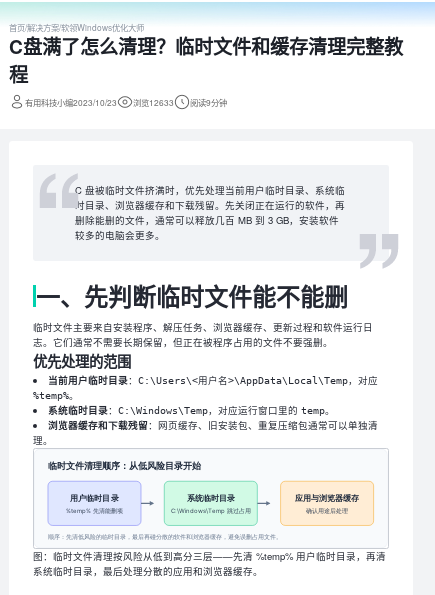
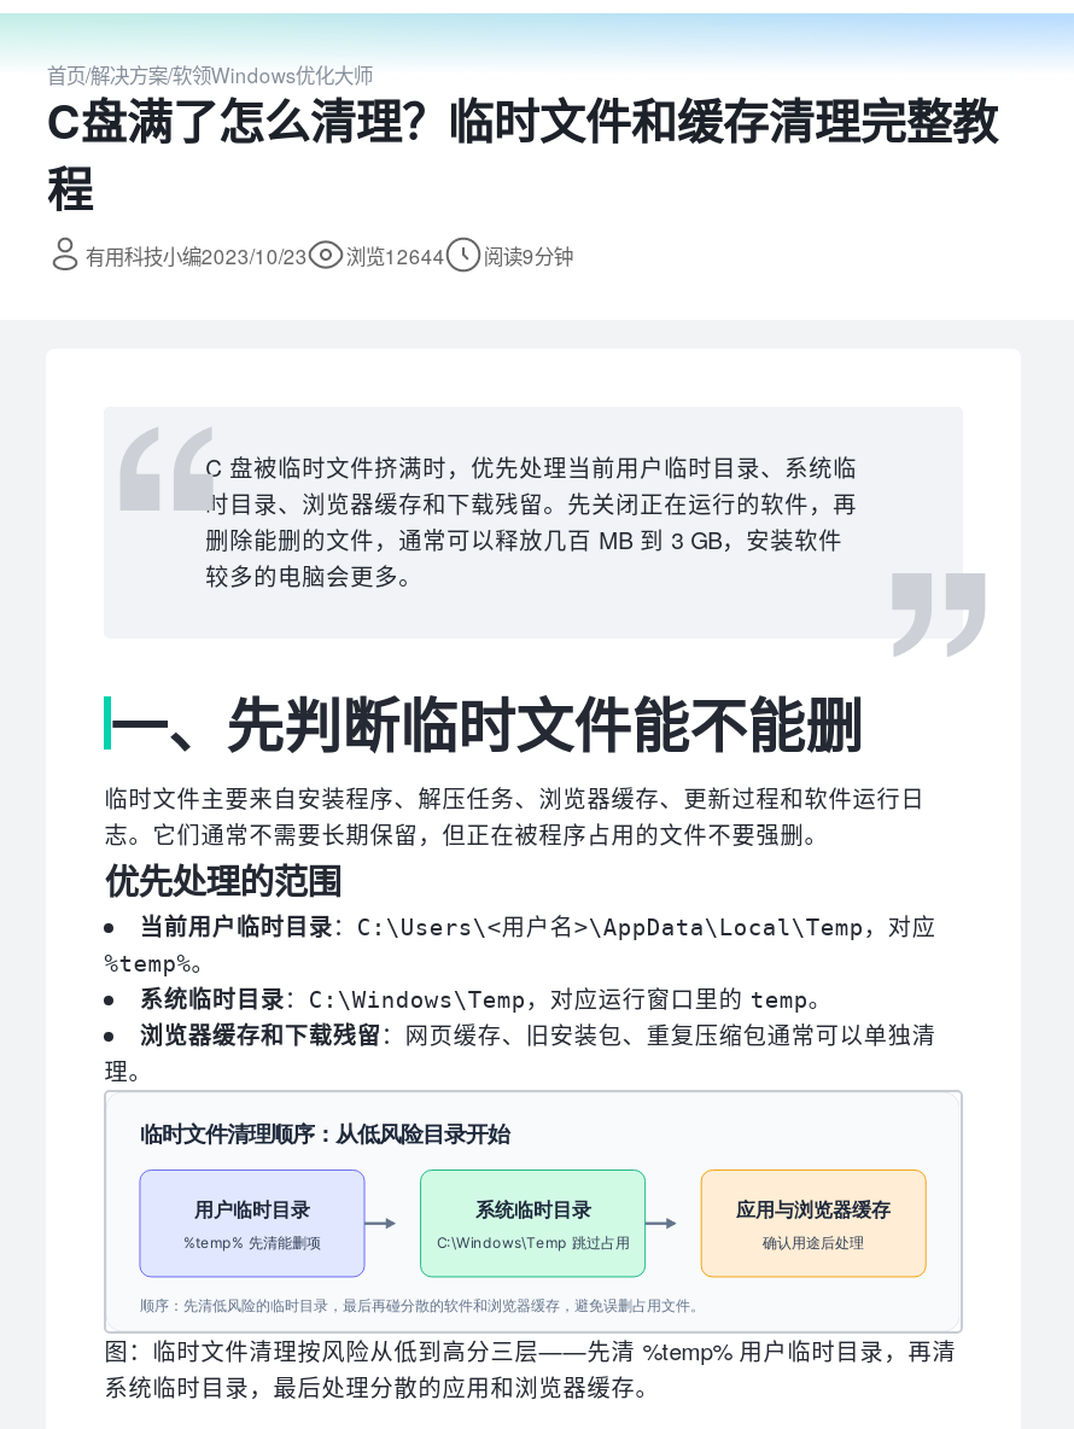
[25,96,227,108] 有用科技小编2023/10/23 浏览12633 阅读9分钟 -> [85,240,573,269] 有用科技小编2023/10/23 浏览12644 阅读9分钟

